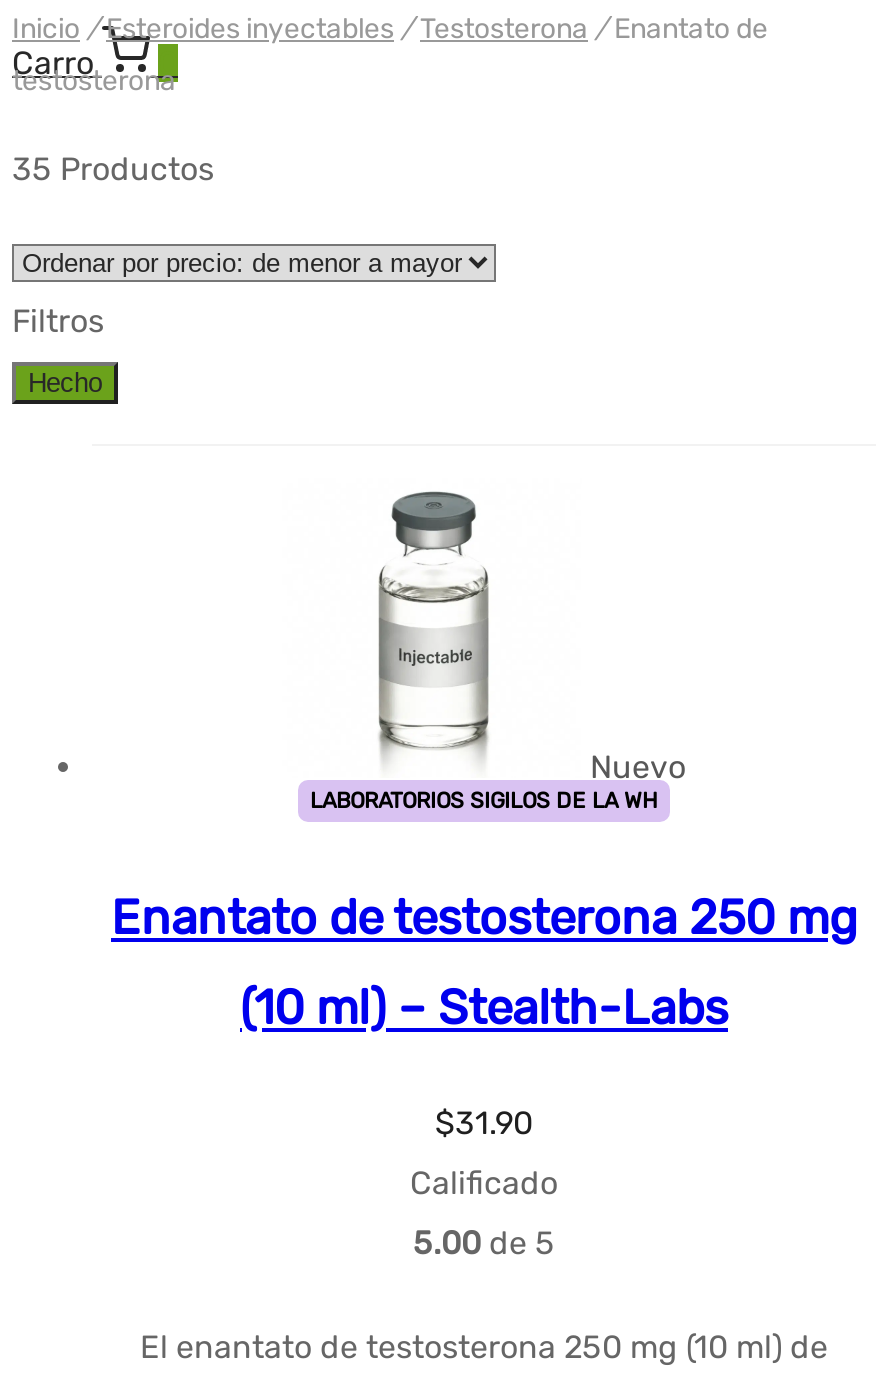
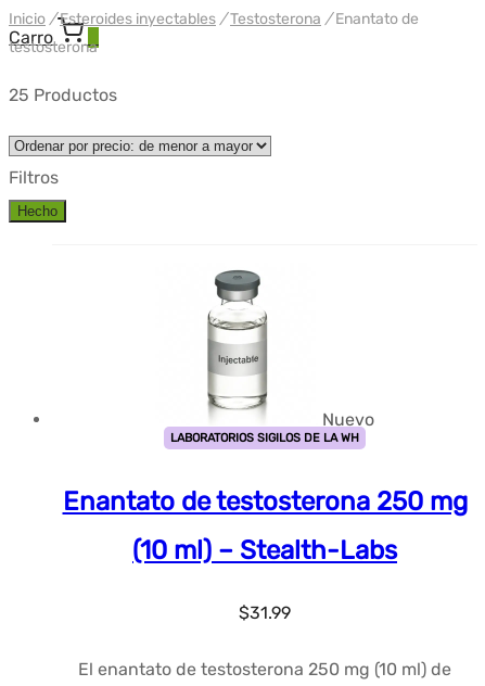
[12,150,214,188] 35 Productos -> [9,85,117,105] 25 Productos
[410,1104,558,1262] $31.90 | Calificado | 5.00 de 5 -> [239,602,291,623] $31.99

